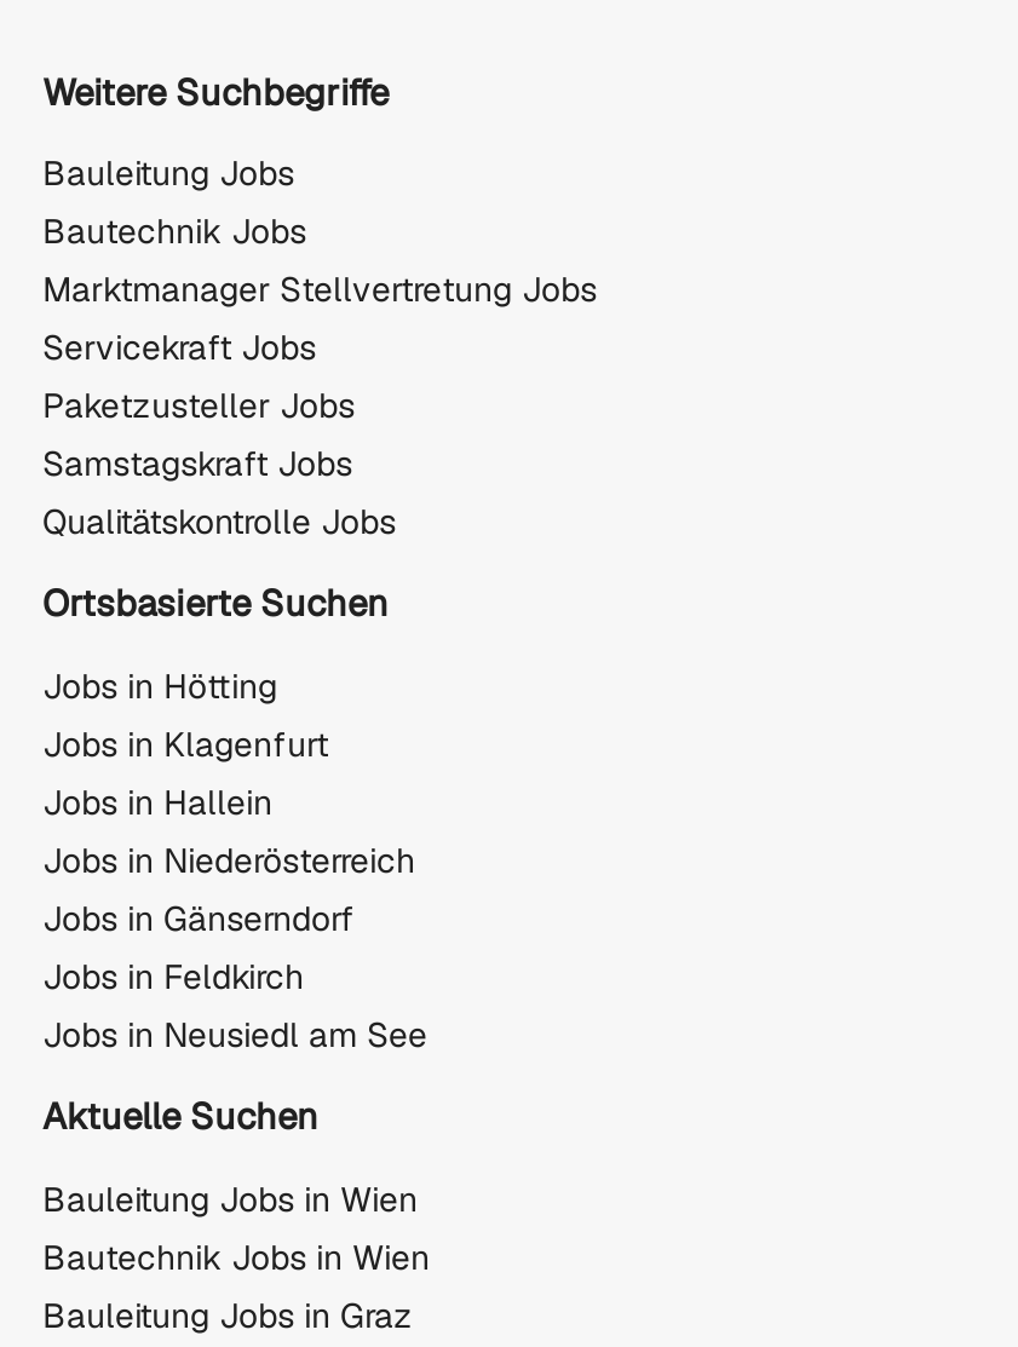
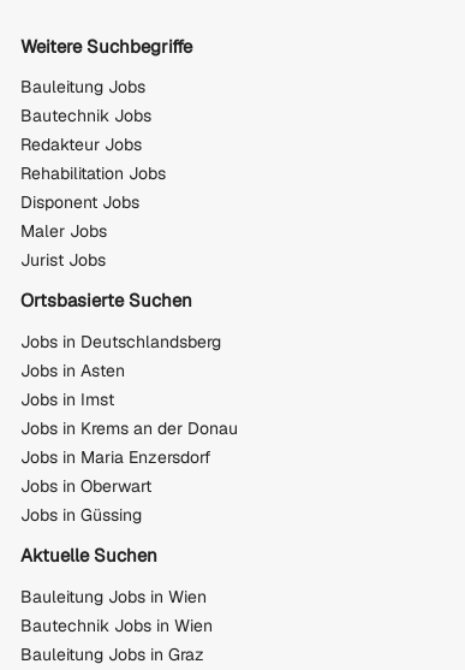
[42,267,597,543] Marktmanager Stellvertretung Jobs | Servicekraft Jobs | Paketzusteller Jobs | Samstagskraft Jobs | Qualitätskontrolle Jobs -> [20,134,166,271] Redakteur Jobs | Rehabilitation Jobs | Disponent Jobs | Maler Jobs | Jurist Jobs
[42,664,427,1056] Jobs in Hötting | Jobs in Klagenfurt | Jobs in Hallein | Jobs in Niederösterreich | Jobs in Gänserndorf | Jobs in Feldkirch | Jobs in Neusiedl am See -> [20,331,238,526] Jobs in Deutschlandsberg | Jobs in Asten | Jobs in Imst | Jobs in Krems an der Donau | Jobs in Maria Enzersdorf | Jobs in Oberwart | Jobs in Güssing

